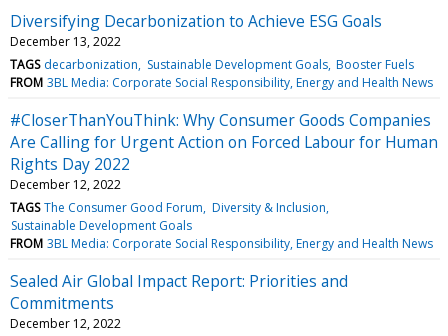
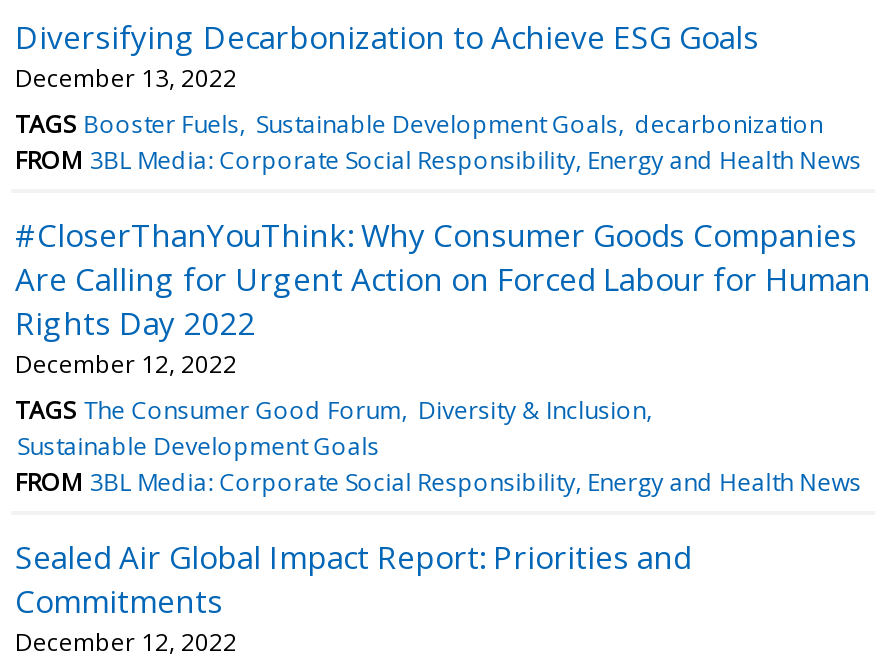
[10,56,414,73] TAGS decarbonization Sustainable Development Goals Booster Fuels -> [15,107,823,141] TAGS Booster Fuels Sustainable Development Goals decarbonization

